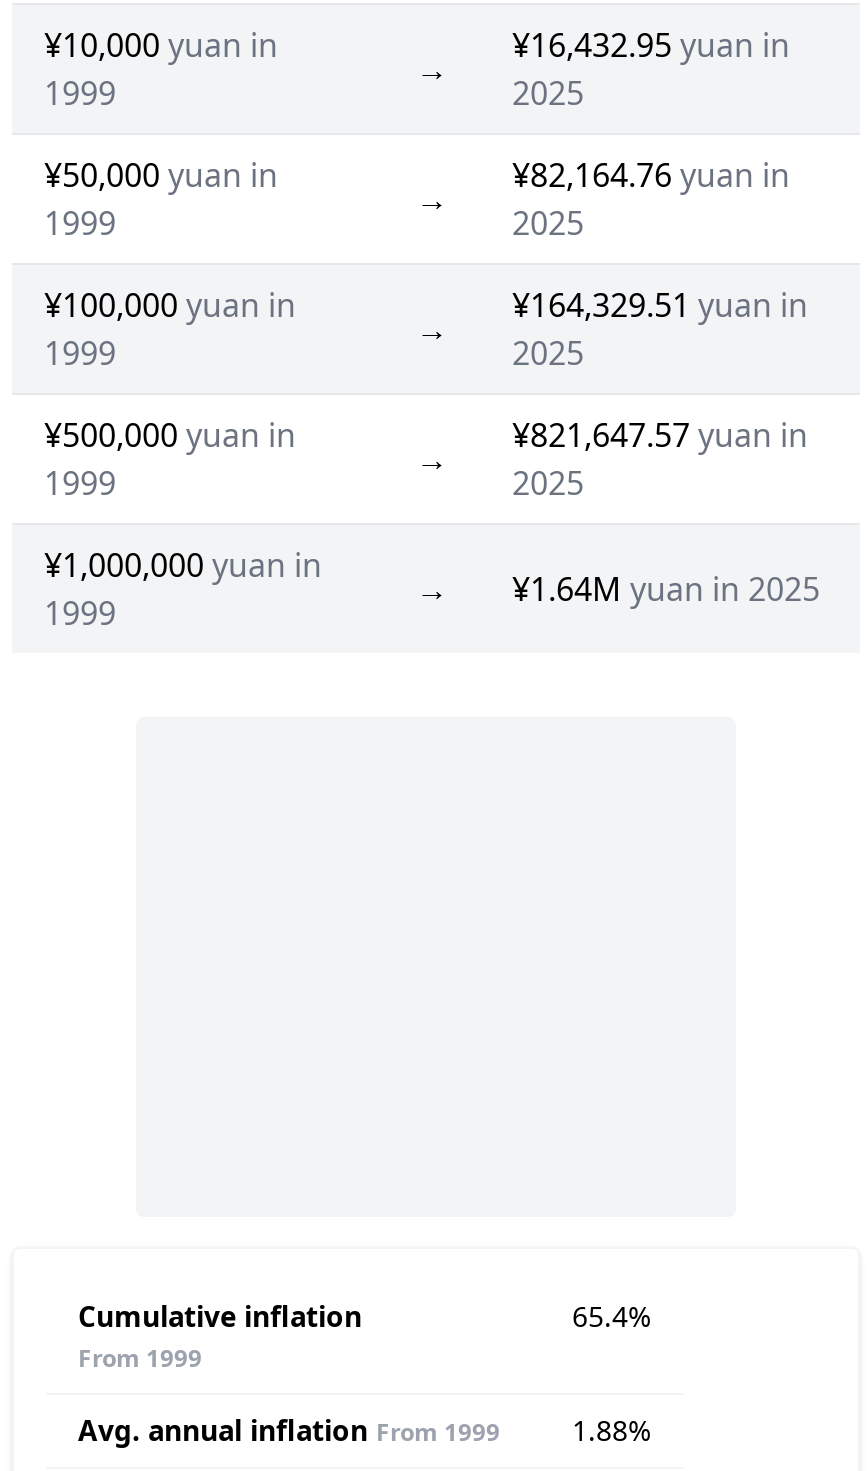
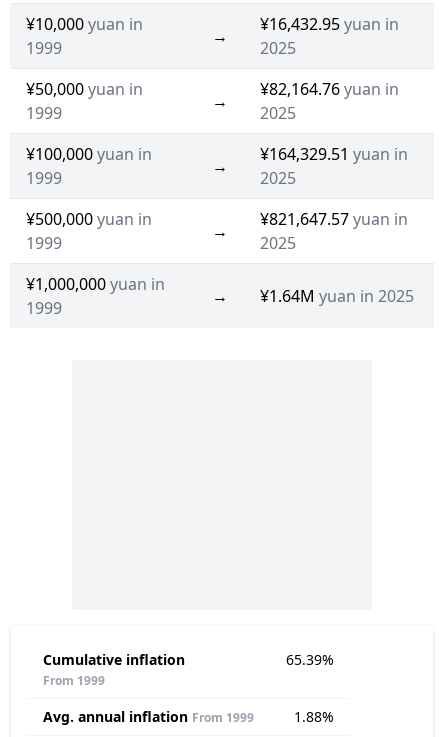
[572,1297,652,1335] 65.4% -> [286,650,334,669] 65.39%

